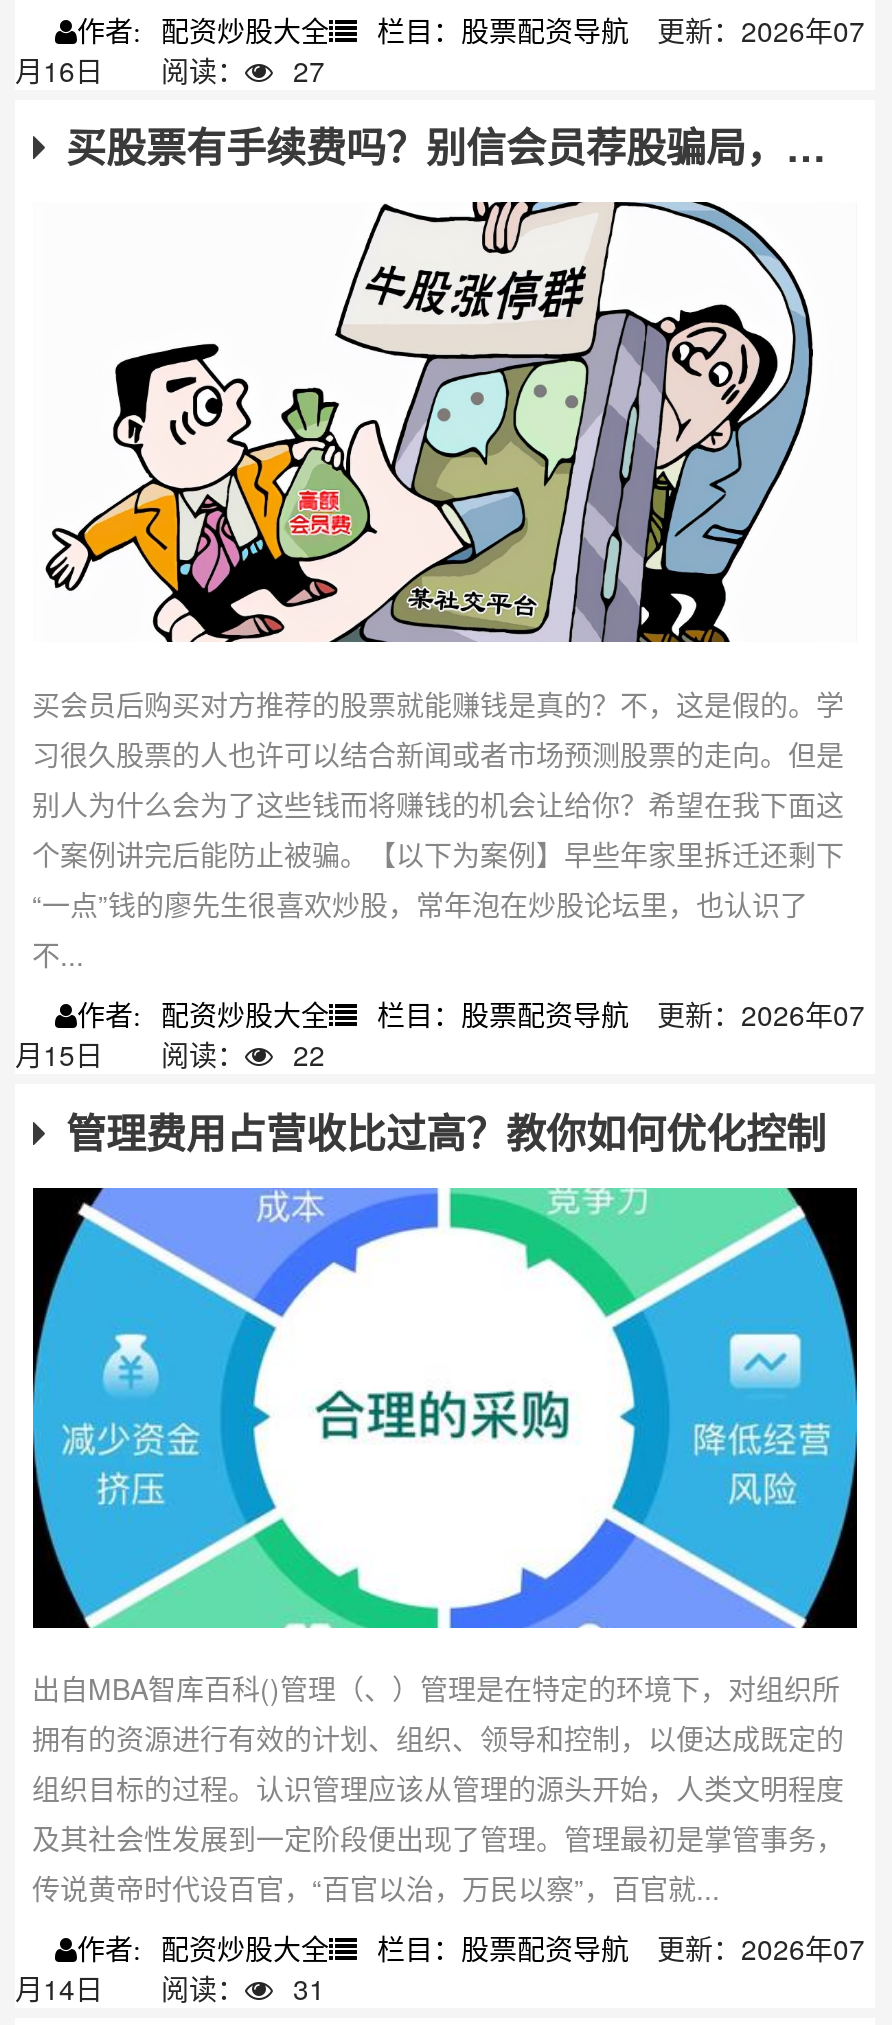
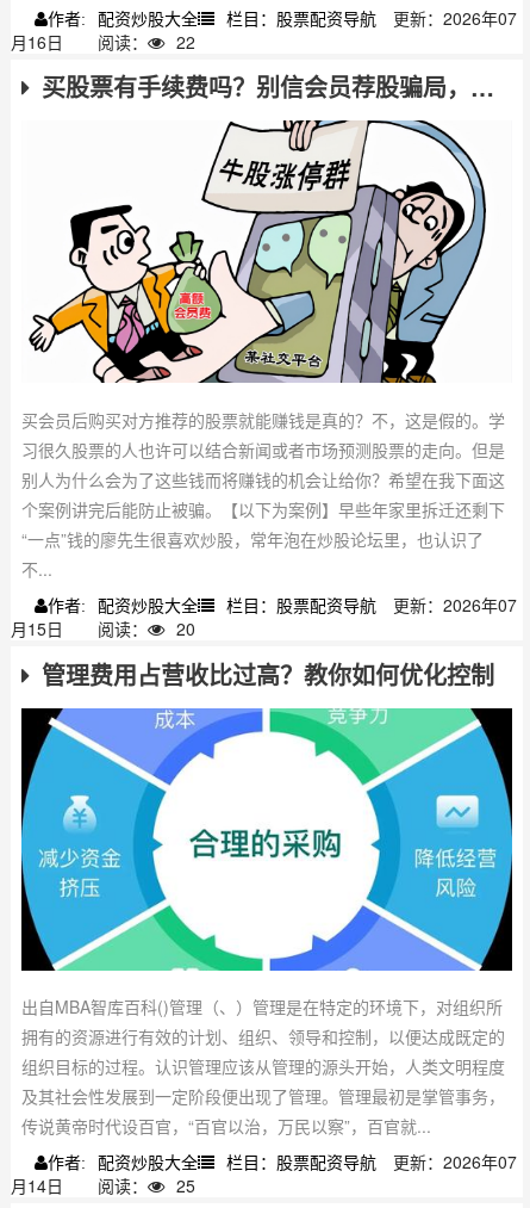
[15,50,325,90] 月16日 阅读： 27 -> [11,30,195,53] 月16日 阅读： 22
[15,1034,325,1074] 月15日 阅读： 22 -> [11,617,195,640] 月15日 阅读： 20
[15,1969,325,2009] 月14日 阅读： 31 -> [11,1174,195,1198] 月14日 阅读： 25

